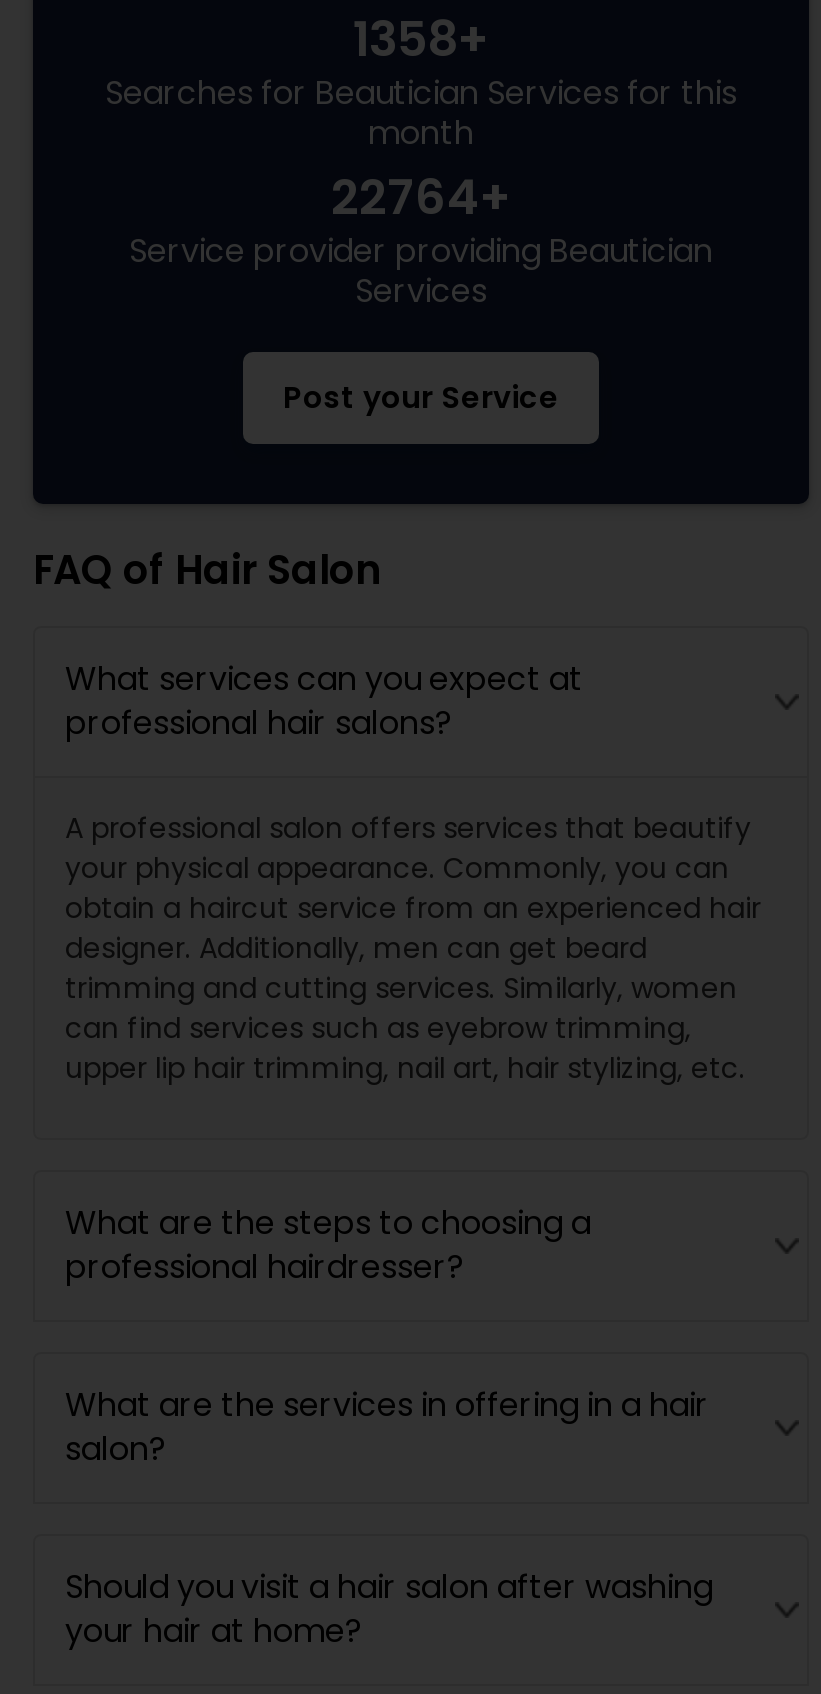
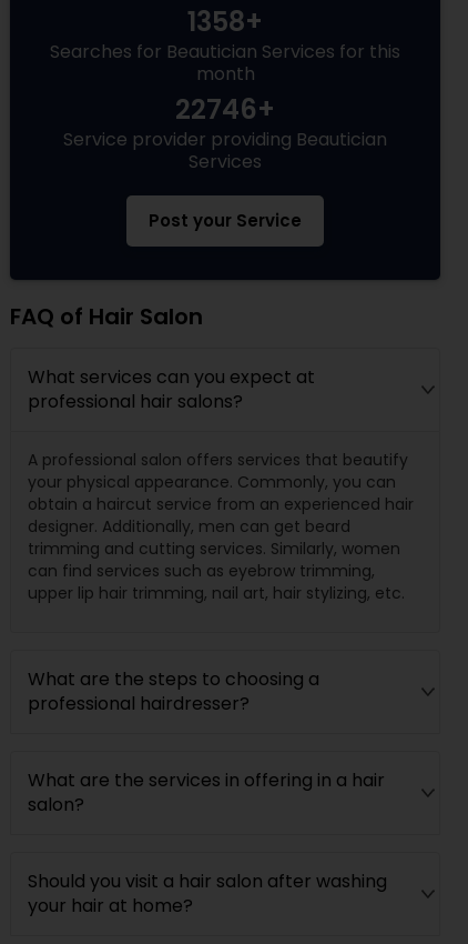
[331,164,511,230] 22764+ -> [175,91,275,128] 22746+

